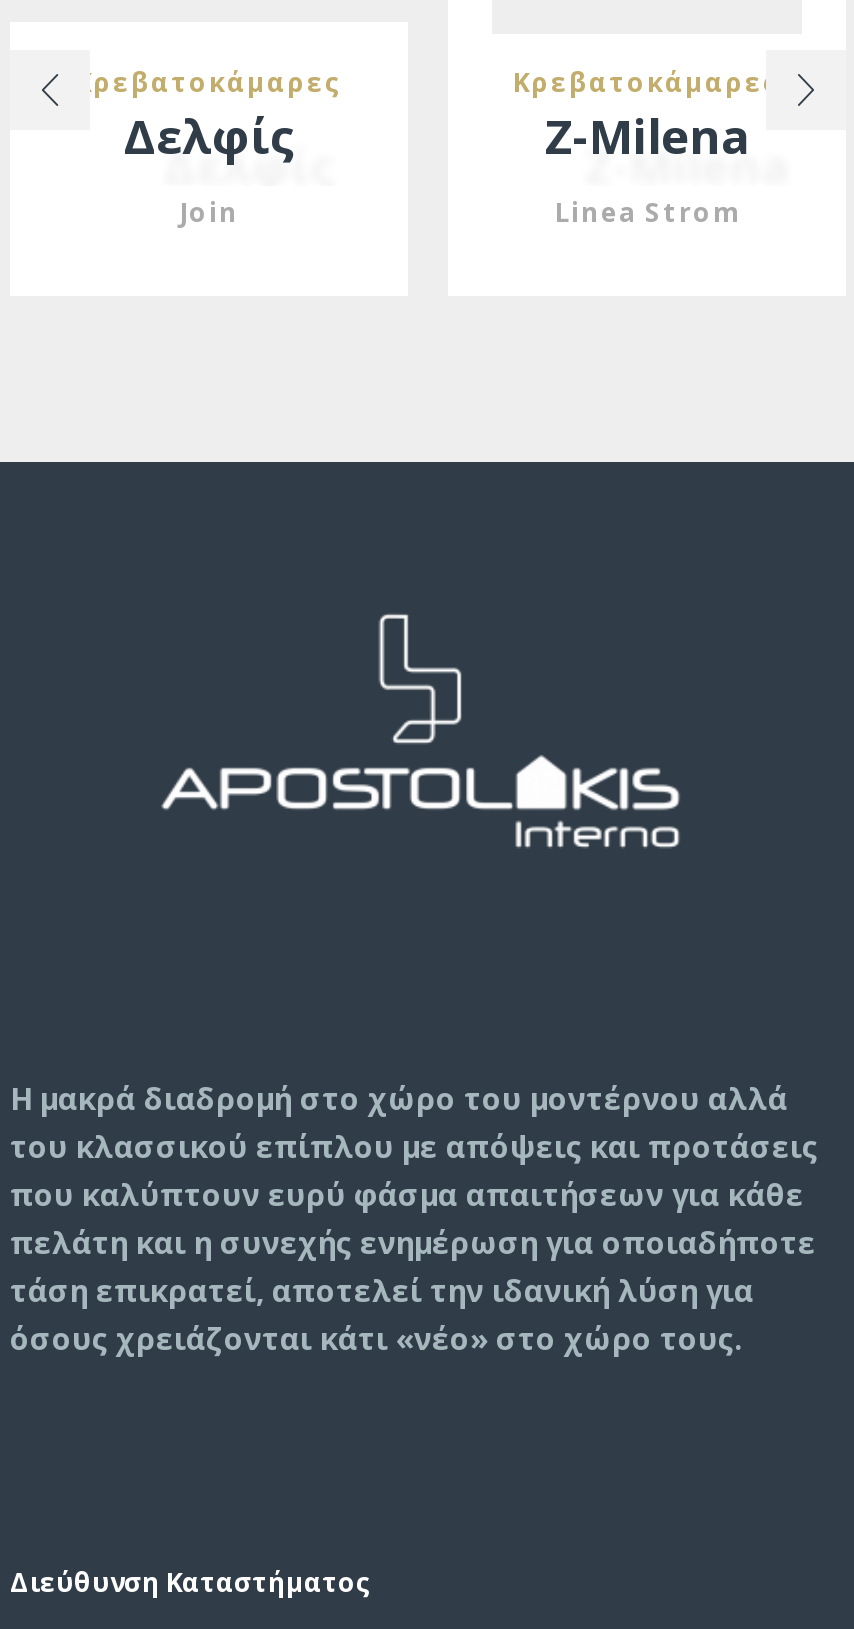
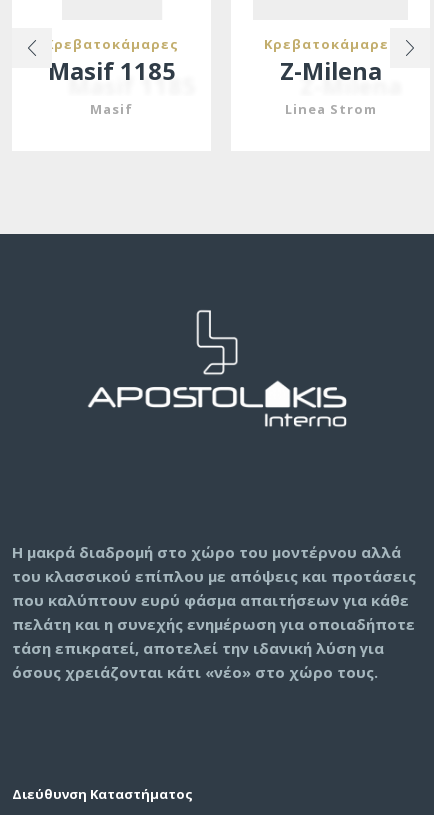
[124,103,294,230] Δελφίς | Join -> [47,55,175,118] Masif 1185 | Masif

